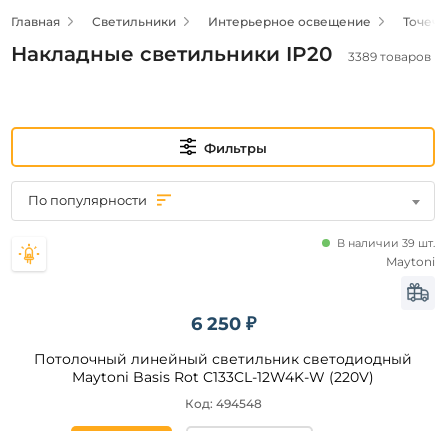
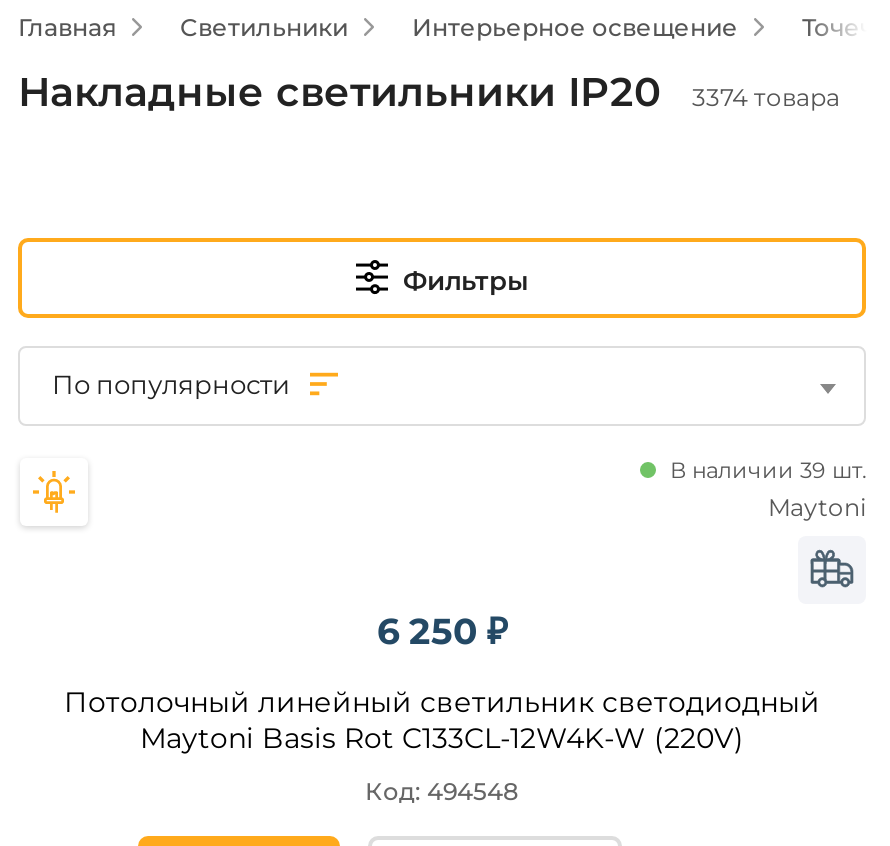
[348,49,431,64] 3389 товаров -> [692,82,840,112] 3374 товара

